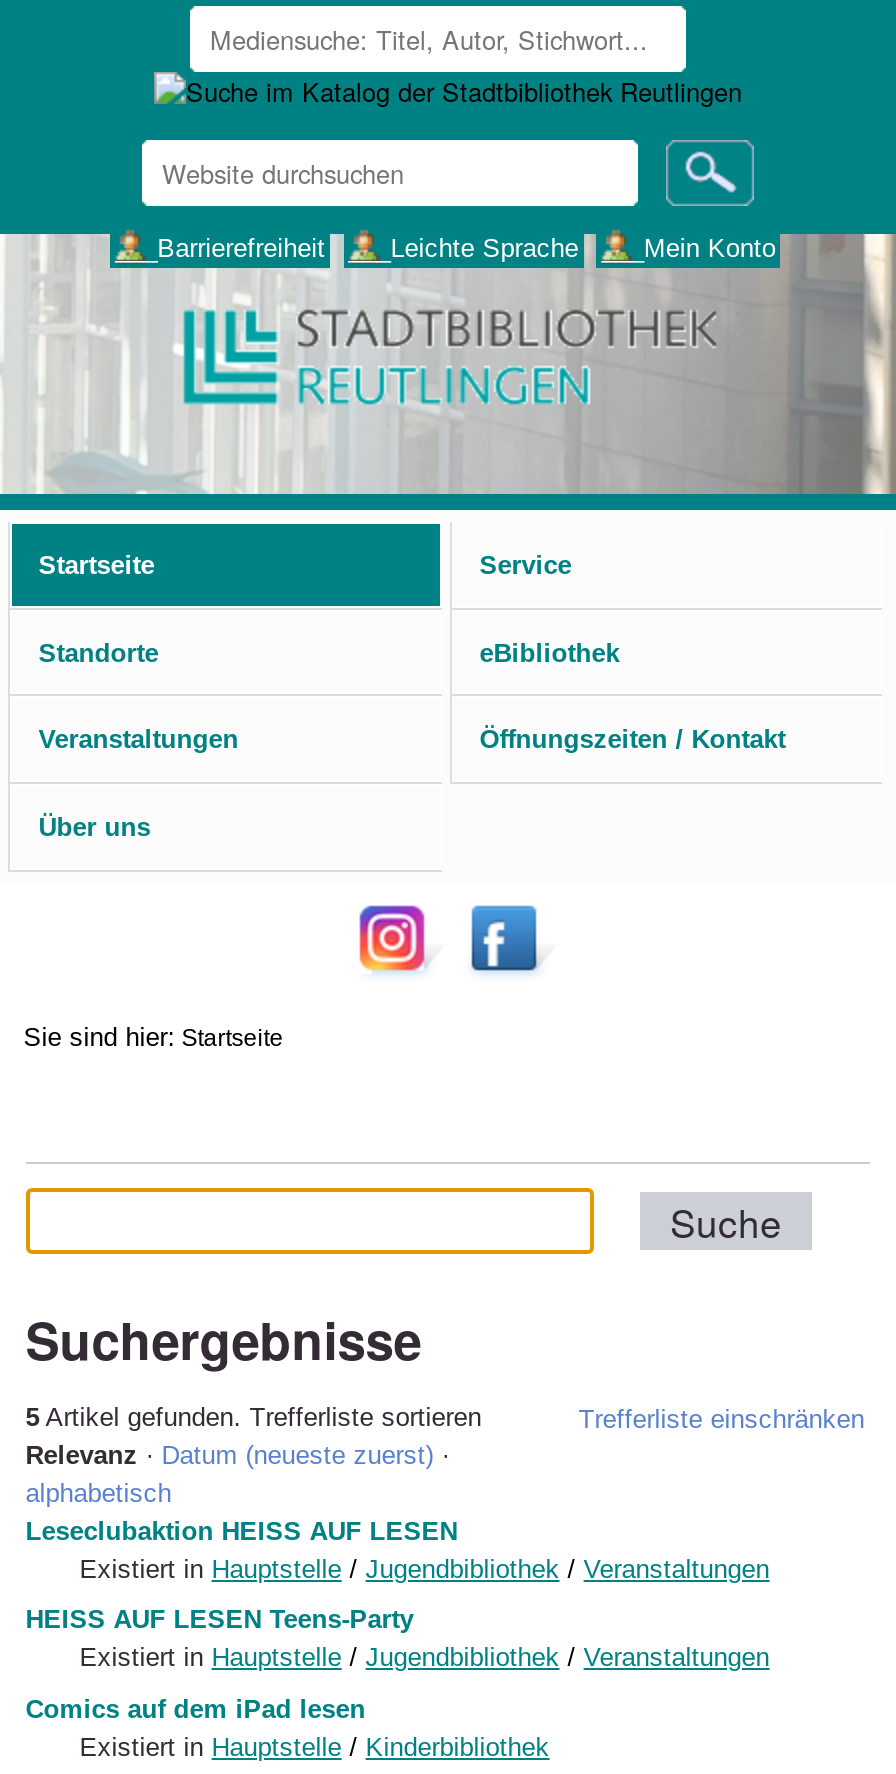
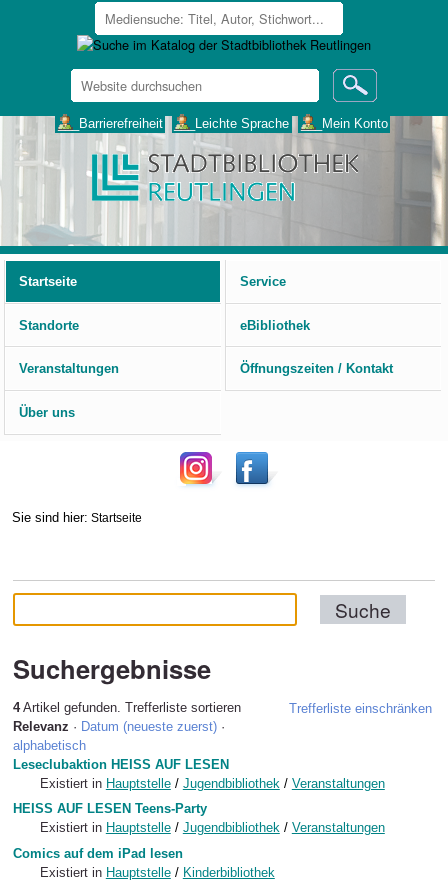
[26,1401,250,1431] 5 Artikel gefunden. -> [13,700,125,715] 4 Artikel gefunden.

